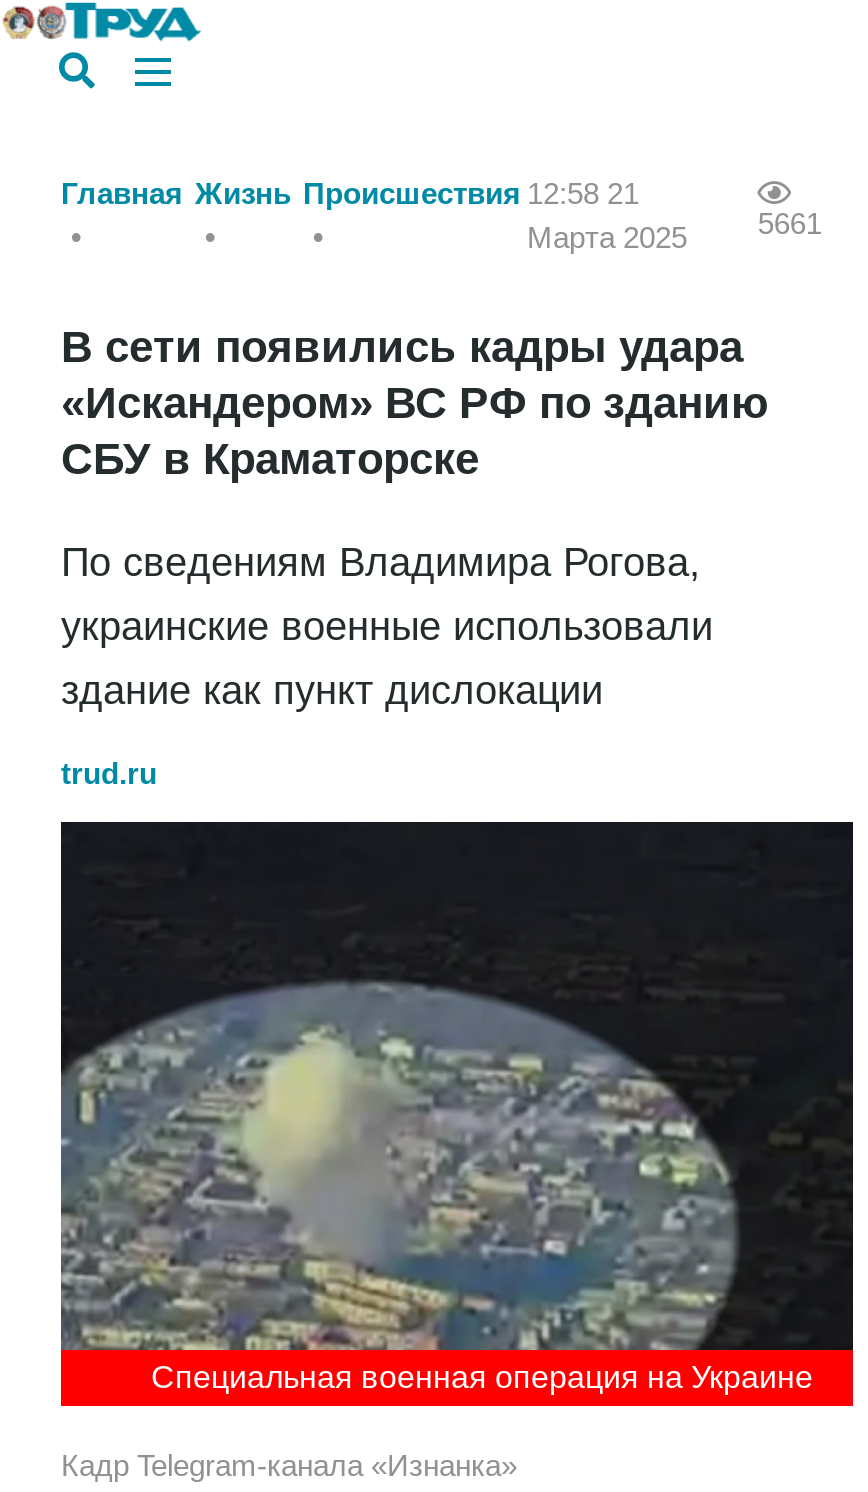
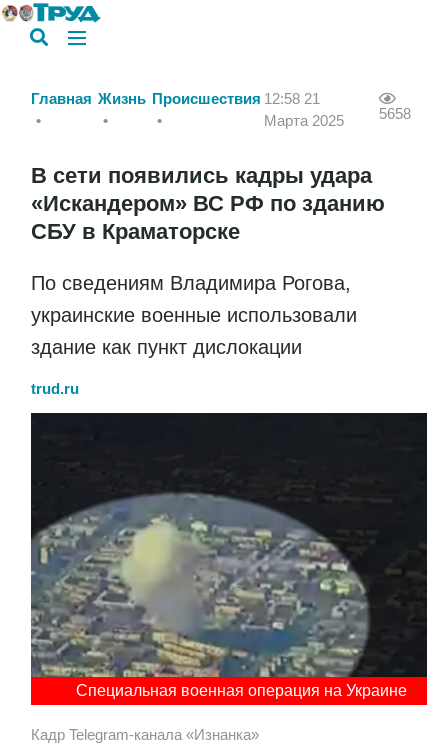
[758,206,822,240] 5661 -> [379,105,411,122] 5658

